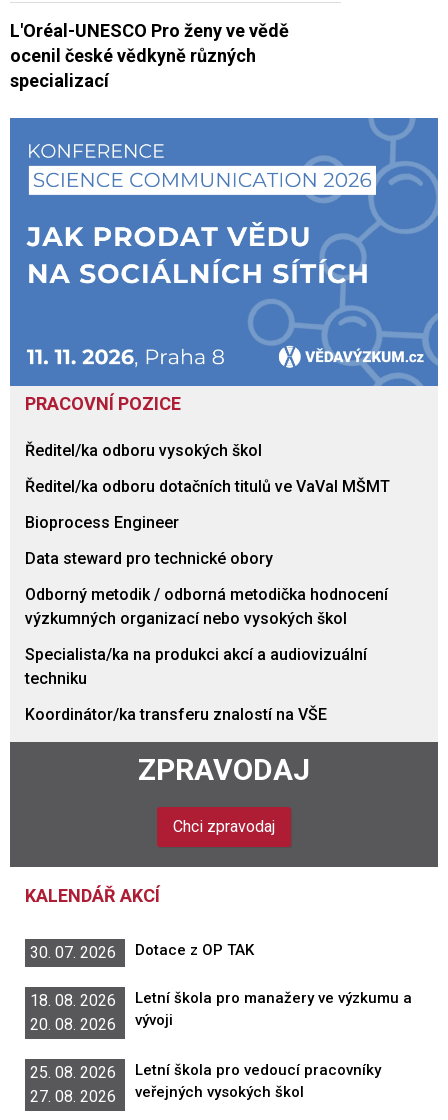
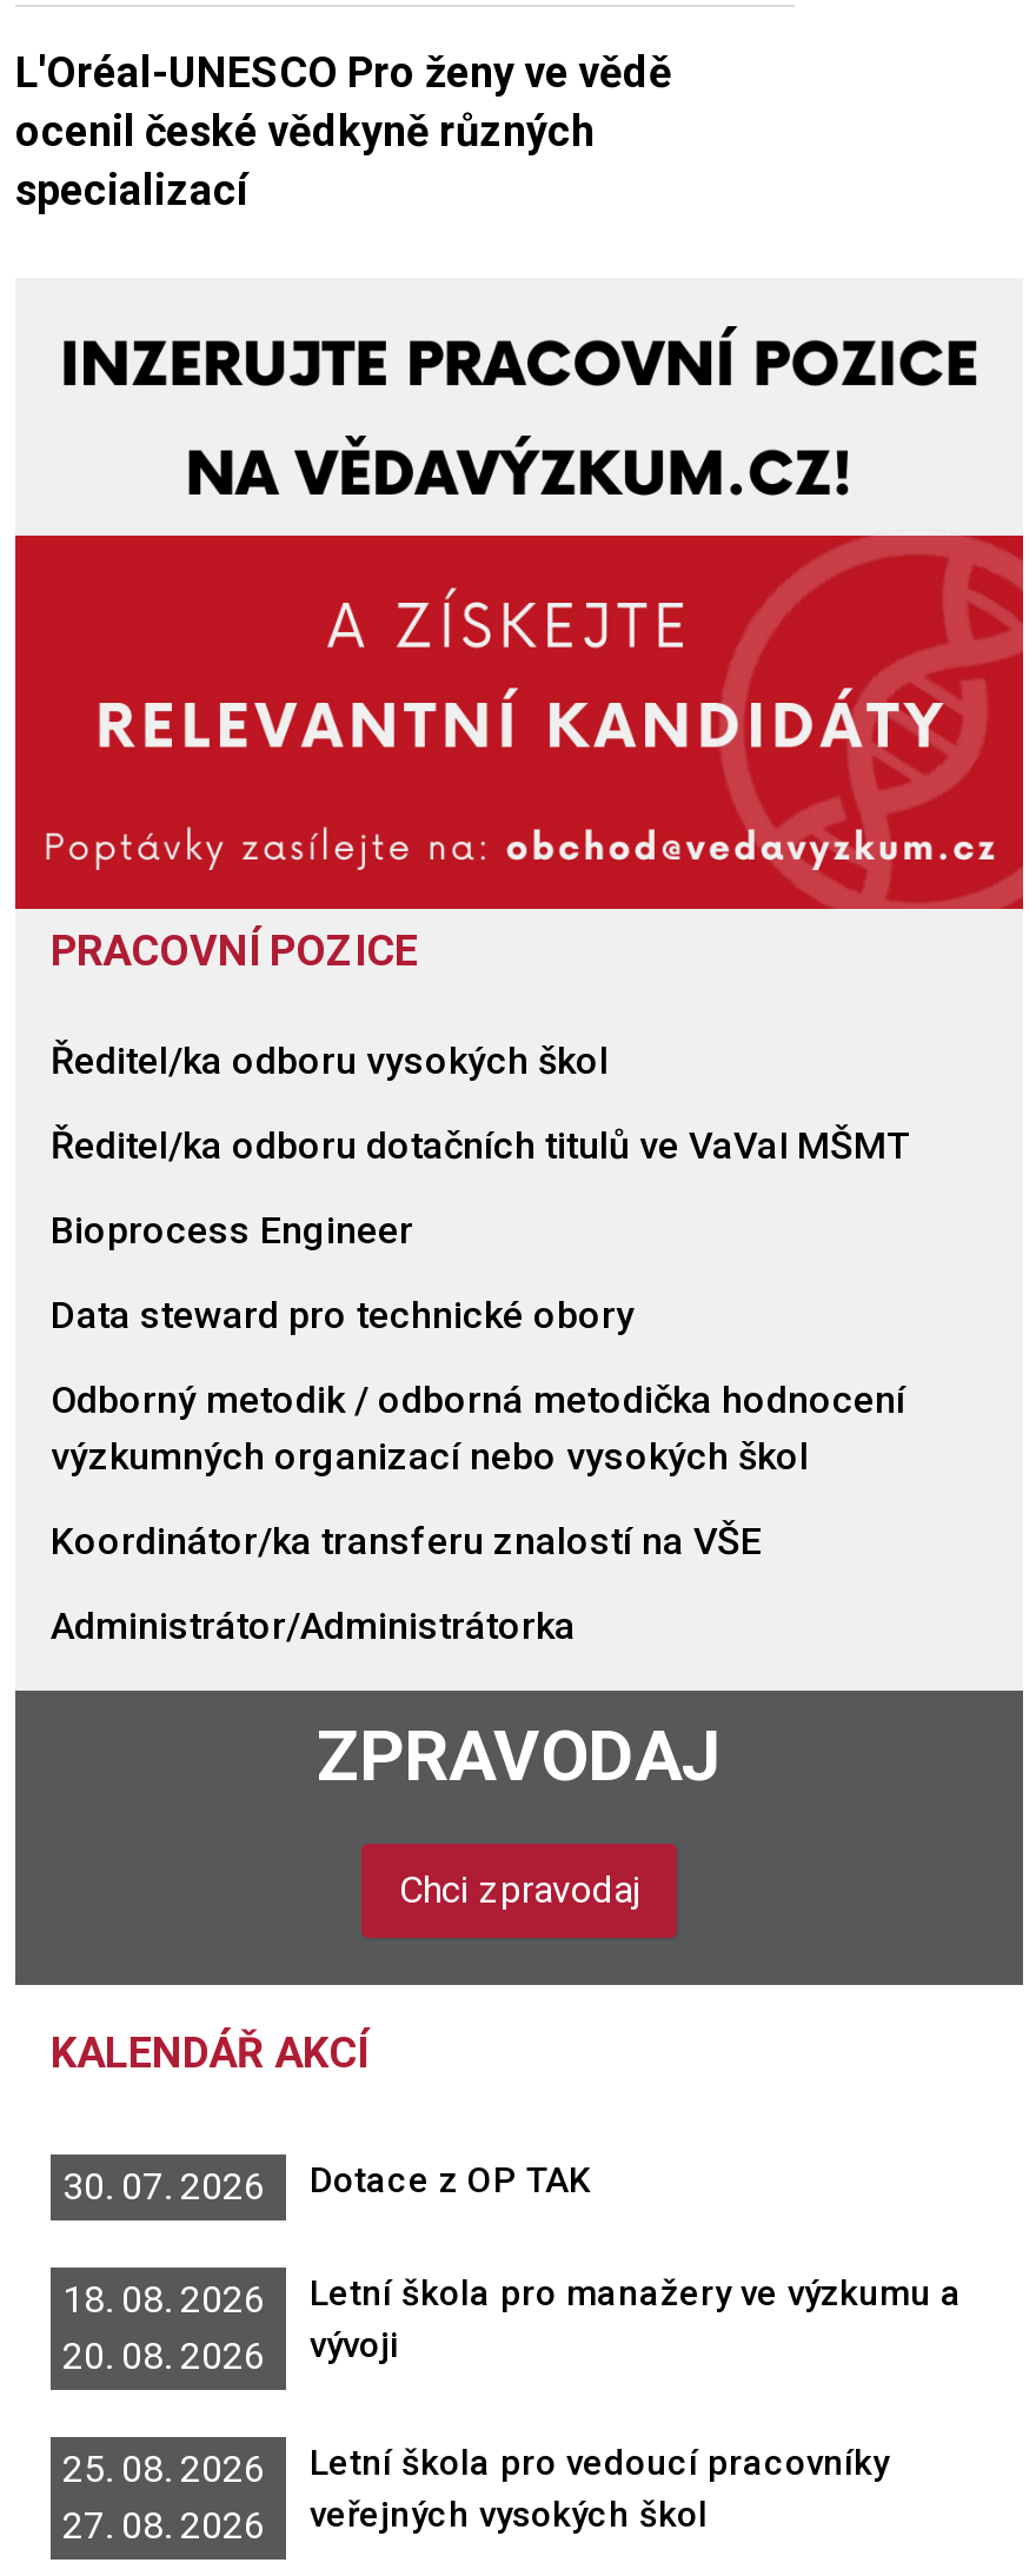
[9,117,439,387] [image] -> [13,278,1025,911] [image]
[25,645,367,688] Specialista/ka na produkci akcí a audiovizuální | techniku -> none
moved [25,705,327,724] -> [51,1519,762,1564]: Koordinátor/ka transferu znalostí na VŠE
none -> [51,1604,576,1649] Administrátor/Administrátorka

